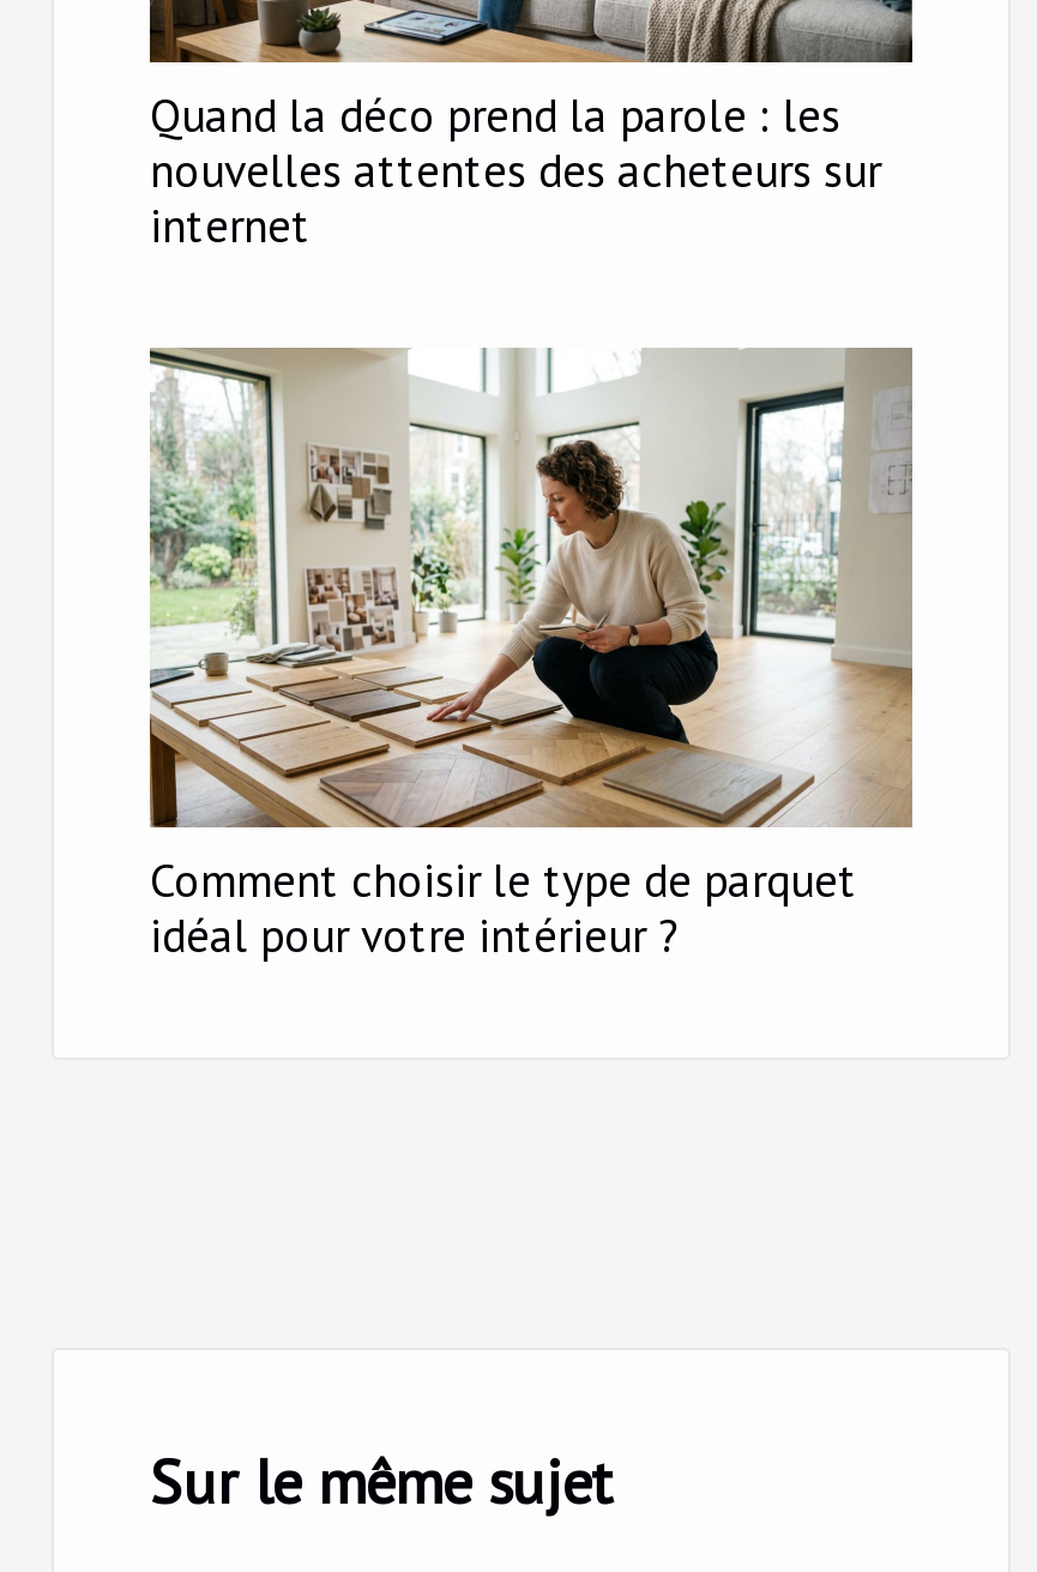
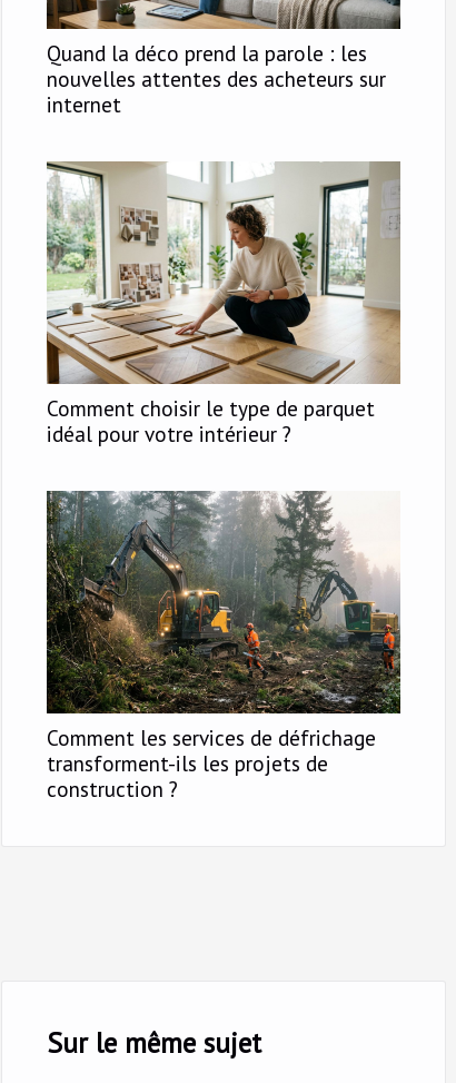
none -> [46,490,402,803] [image] | Comment les services de défrichage | transforment-ils les projets de | construction ?

